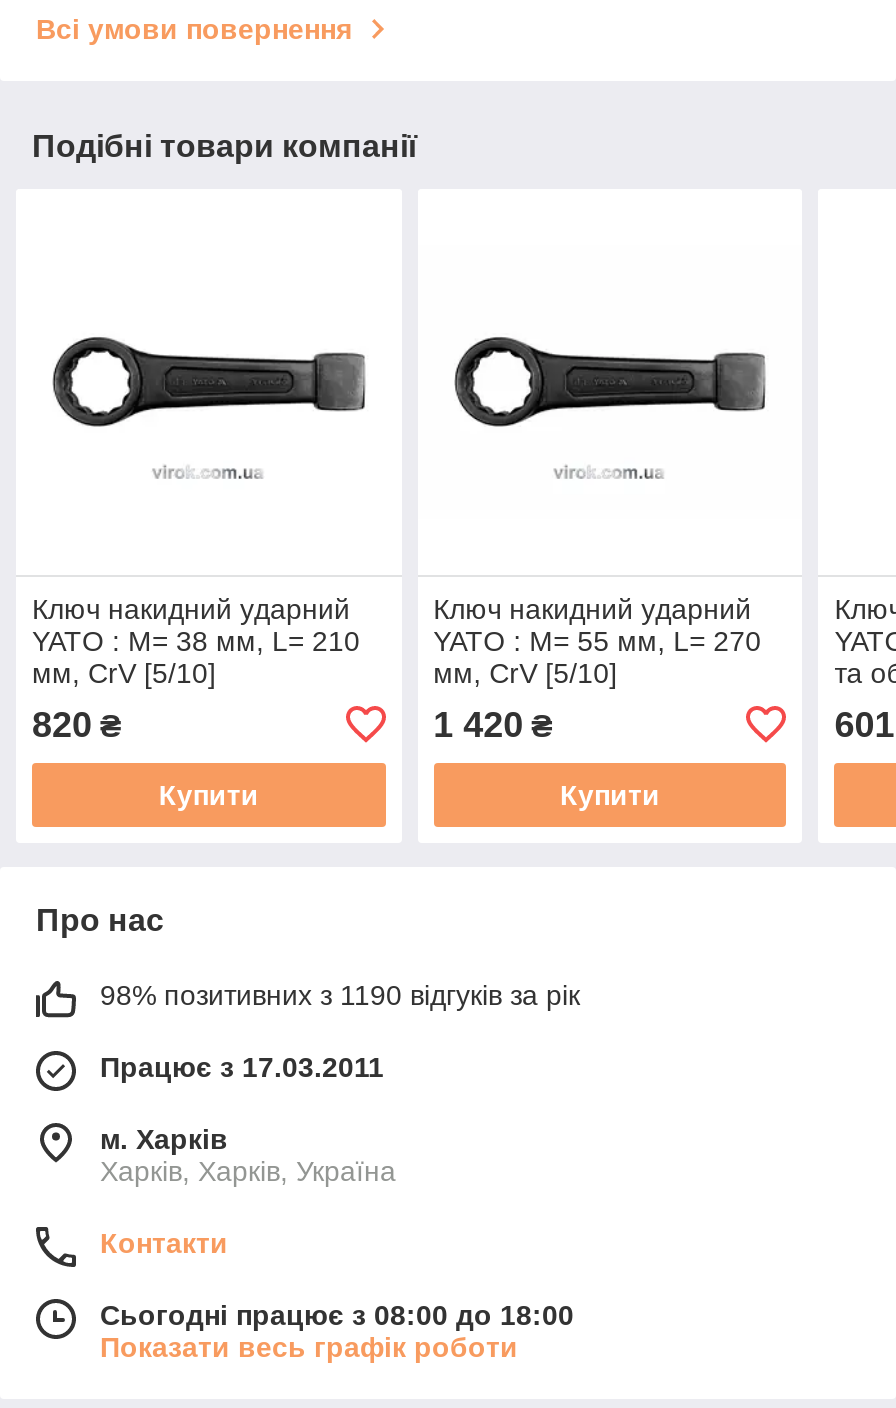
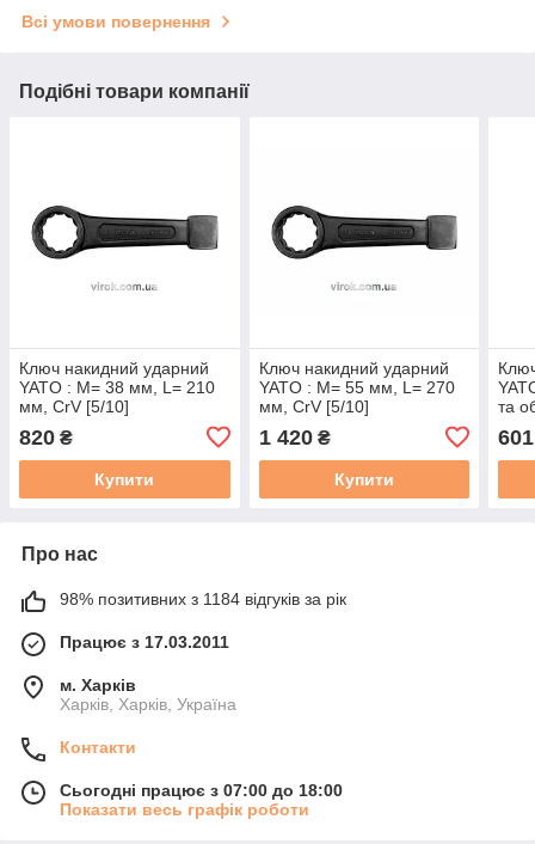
[100,979,580,1011] 98% позитивних з 1190 відгуків за рік -> [60,589,346,608] 98% позитивних з 1184 відгуків за рік
[100,1299,574,1331] Сьогодні працює з 08:00 до 18:00 -> [60,780,343,800] Сьогодні працює з 07:00 до 18:00

